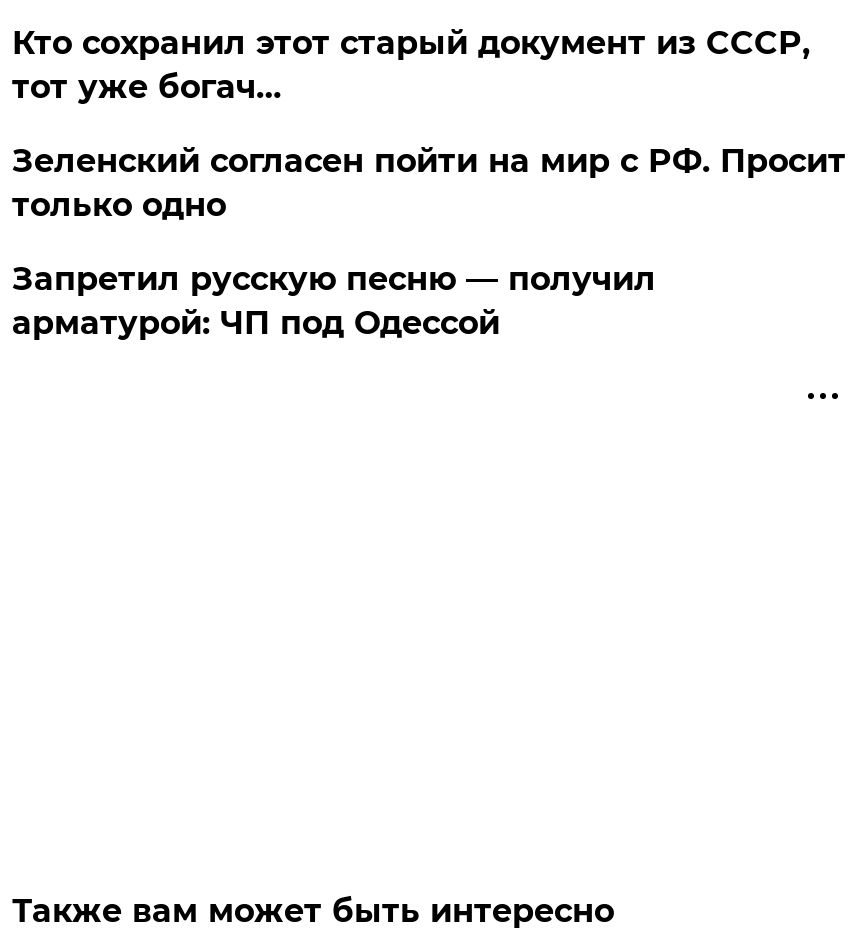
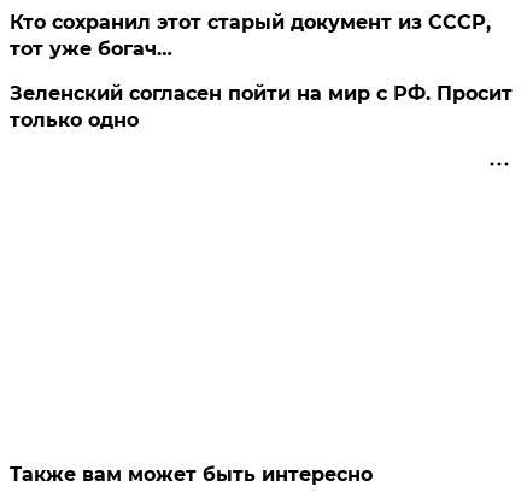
[12,260,656,342] Запретил русскую песню — получил | арматурой: ЧП под Одессой -> none

